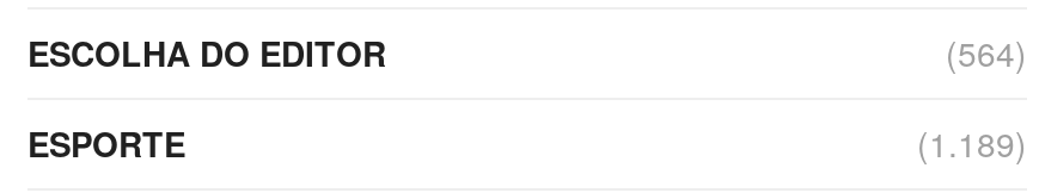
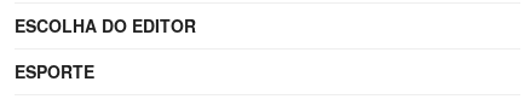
[946,28,1027,76] (564) -> none
[917,119,1027,166] (1.189) -> none

